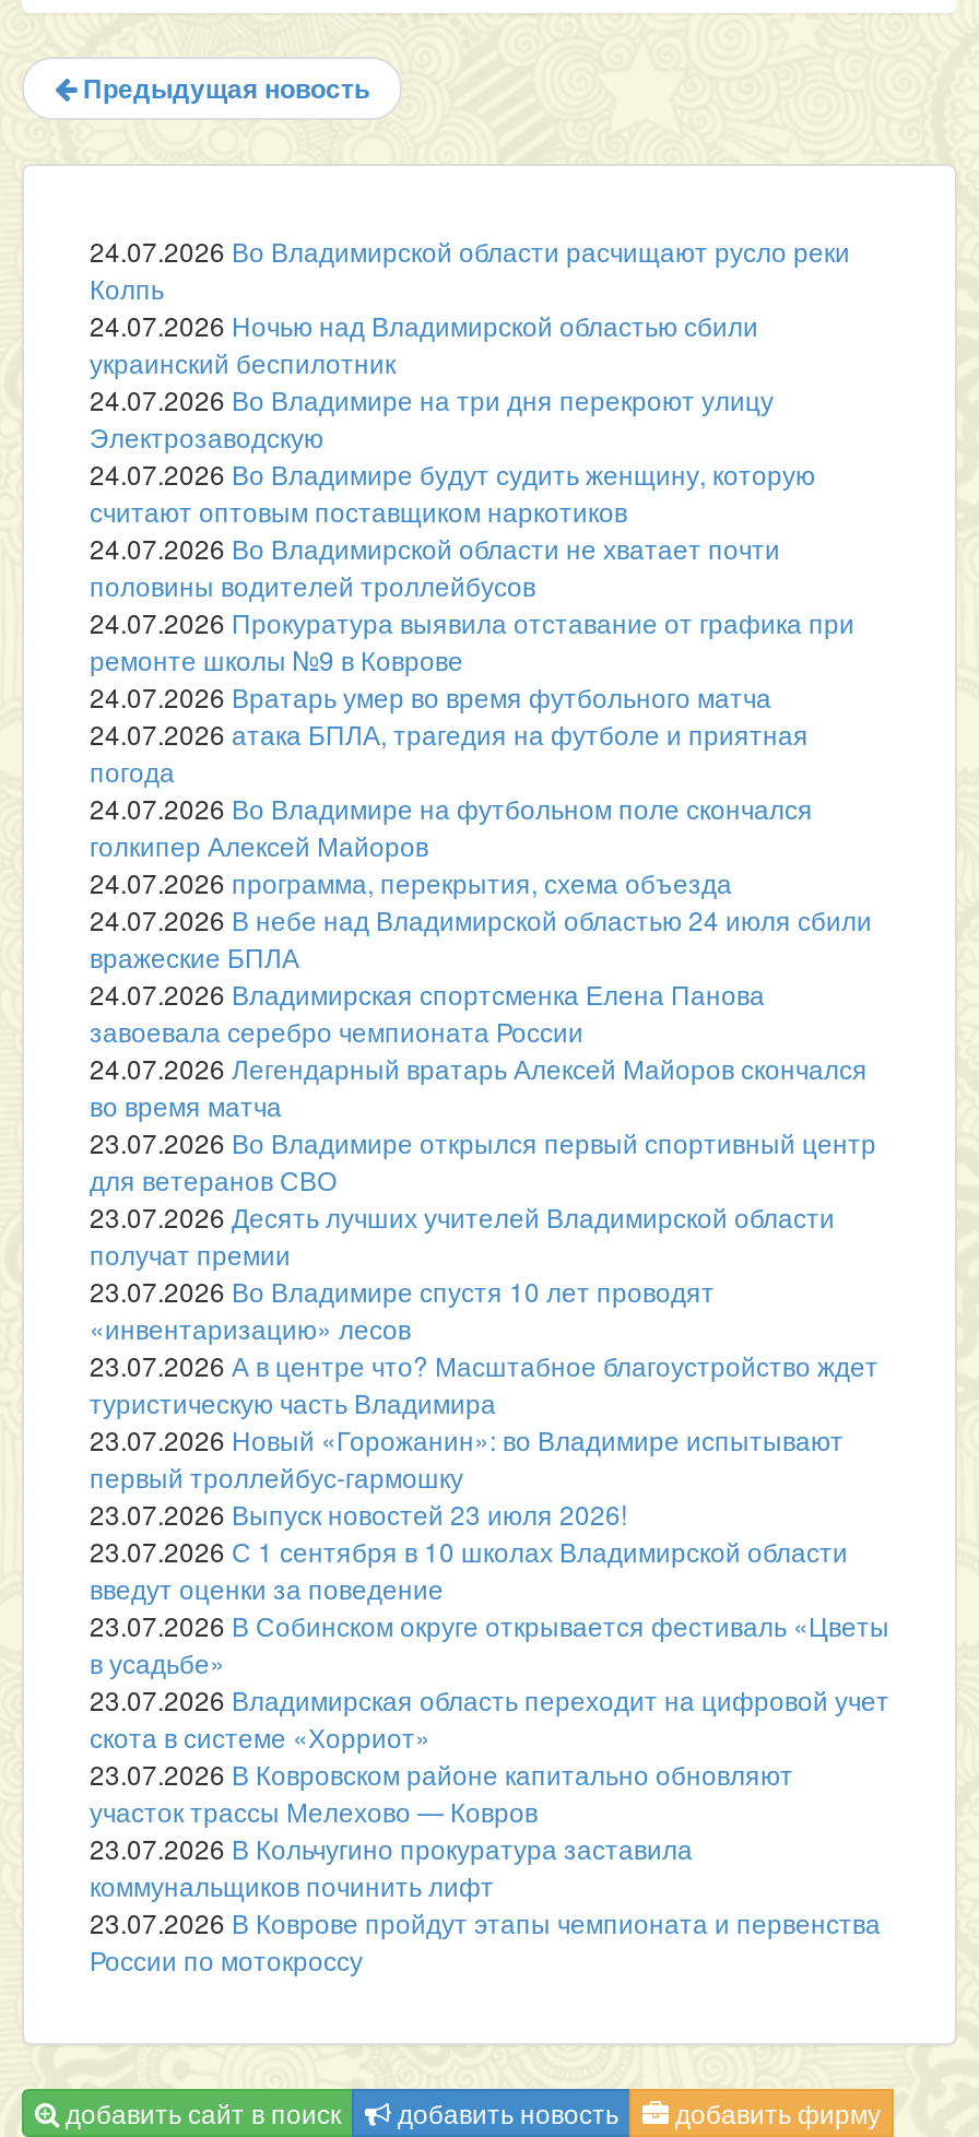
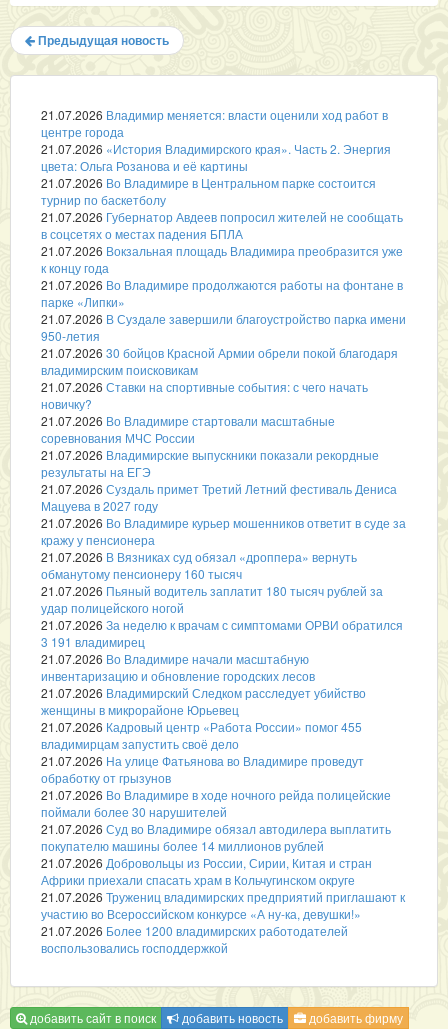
[90,232,889,1977] 24.07.2026 Во Владимирской области расчищают русло реки | Колпь | 24.07.2026 Ночью над Владимирской областью сбили | украинский беспилотник | 24.07.2026 Во Владимире на три дня перекроют улицу | Электрозаводскую | 24.07.2026 Во Владимире будут судить женщину, которую | считают оптовым поставщиком наркотиков | 24.07.2026 Во Владимирской области не хватает почти | половины водителей троллейбусов | 24.07.2026 Прокуратура выявила отставание от графика при | ремонте школы №9 в Коврове | 24.07.2026 Вратарь умер во время футбольного матча | 24.07.2026 атака БПЛА, трагедия на футболе и приятная | погода | 24.07.2026 Во Владимире на футбольном поле скончался | голкипер Алексей Майоров | 24.07.2026 программа, перекрытия, схема объезда | 24.07.2026 В небе над Владимирской областью 24 июля сбили | вражеские БПЛА | 24.07.2026 Владимирская спортсменка Елена Панова | завоевала серебро чемпионата России | 24.07.2026 Легендарный вратарь Алексей Майоров скончался | во время матча | 23.07.2026 Во Владимире открылся первый спортивный центр | для ветеранов СВО | 23.07.2026 Десять лучших учителей Владимирской области | получат премии | 23.07.2026 Во Владимире спустя 10 лет проводят | «инвентаризацию» лесов | 23.07.2026 А в центре что? Масштабное благоустройство ждет | туристическую часть Владимира | 23.07.2026 Новый «Горожанин»: во Владимире испытывают | первый троллейбус-гармошку | 23.07.2026 Выпуск новостей 23 июля 2026! | 23.07.2026 С 1 сентября в 10 школах Владимирской области | введут оценки за поведение | 23.07.2026 В Собинском округе открывается фестиваль «Цветы | в усадьбе» | 23.07.2026 Владимирская область переходит на цифровой учет | скота в системе «Хорриот» | 23.07.2026 В Ковровском районе капитально обновляют | участок трассы Мелехово — Ковров | 23.07.2026 В Кольчугино прокуратура заставила | коммунальщиков починить лифт | 23.07.2026 В Коврове пройдут этапы чемпионата и первенства | России по мотокроссу -> [41,106,406,956] 21.07.2026 Владимир меняется: власти оценили ход работ в | центре города | 21.07.2026 «История Владимирского края». Часть 2. Энергия | цвета: Ольга Розанова и её картины | 21.07.2026 Во Владимире в Центральном парке состоится | турнир по баскетболу | 21.07.2026 Губернатор Авдеев попросил жителей не сообщать | в соцсетях о местах падения БПЛА | 21.07.2026 Вокзальная площадь Владимира преобразится уже | к концу года | 21.07.2026 Во Владимире продолжаются работы на фонтане в | парке «Липки» | 21.07.2026 В Суздале завершили благоустройство парка имени | 950-летия | 21.07.2026 30 бойцов Красной Армии обрели покой благодаря | владимирским поисковикам | 21.07.2026 Ставки на спортивные события: с чего начать | новичку? | 21.07.2026 Во Владимире стартовали масштабные | соревнования МЧС России | 21.07.2026 Владимирские выпускники показали рекордные | результаты на ЕГЭ | 21.07.2026 Суздаль примет Третий Летний фестиваль Дениса | Мацуева в 2027 году | 21.07.2026 Во Владимире курьер мошенников ответит в суде за | кражу у пенсионера | 21.07.2026 В Вязниках суд обязал «дроппера» вернуть | обманутому пенсионеру 160 тысяч | 21.07.2026 Пьяный водитель заплатит 180 тысяч рублей за | удар полицейского ногой | 21.07.2026 За неделю к врачам с симптомами ОРВИ обратился | 3 191 владимирец | 21.07.2026 Во Владимире начали масштабную | инвентаризацию и обновление городских лесов | 21.07.2026 Владимирский Следком расследует убийство | женщины в микрорайоне Юрьевец | 21.07.2026 Кадровый центр «Работа России» помог 455 | владимирцам запустить своё дело | 21.07.2026 На улице Фатьянова во Владимире проведут | обработку от грызунов | 21.07.2026 Во Владимире в ходе ночного рейда полицейские | поймали более 30 нарушителей | 21.07.2026 Суд во Владимире обязал автодилера выплатить | покупателю машины более 14 миллионов рублей | 21.07.2026 Добровольцы из России, Сирии, Китая и стран | Африки приехали спасать храм в Кольчугинском округе | 21.07.2026 Тружениц владимирских предприятий приглашают к | участию во Всероссийском конкурсе «А ну-ка, девушки!» | 21.07.2026 Более 1200 владимирских работодателей | воспользовались господдержкой

